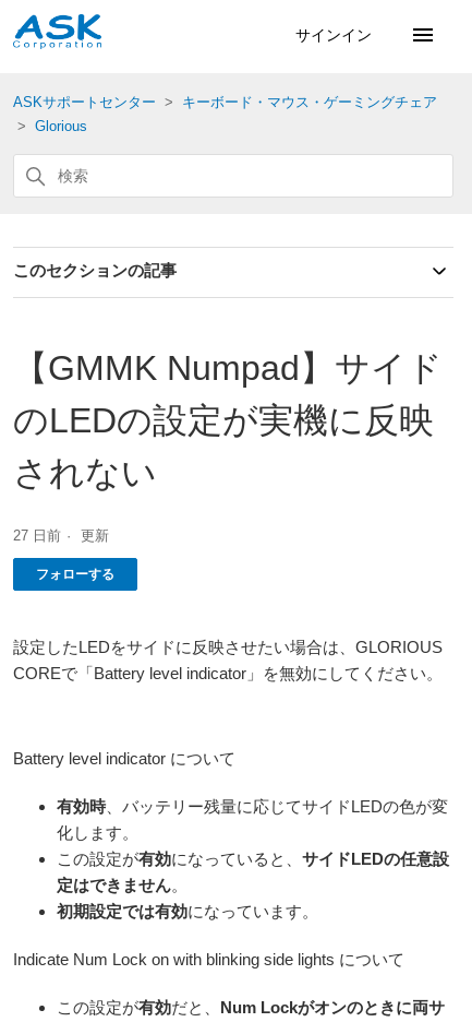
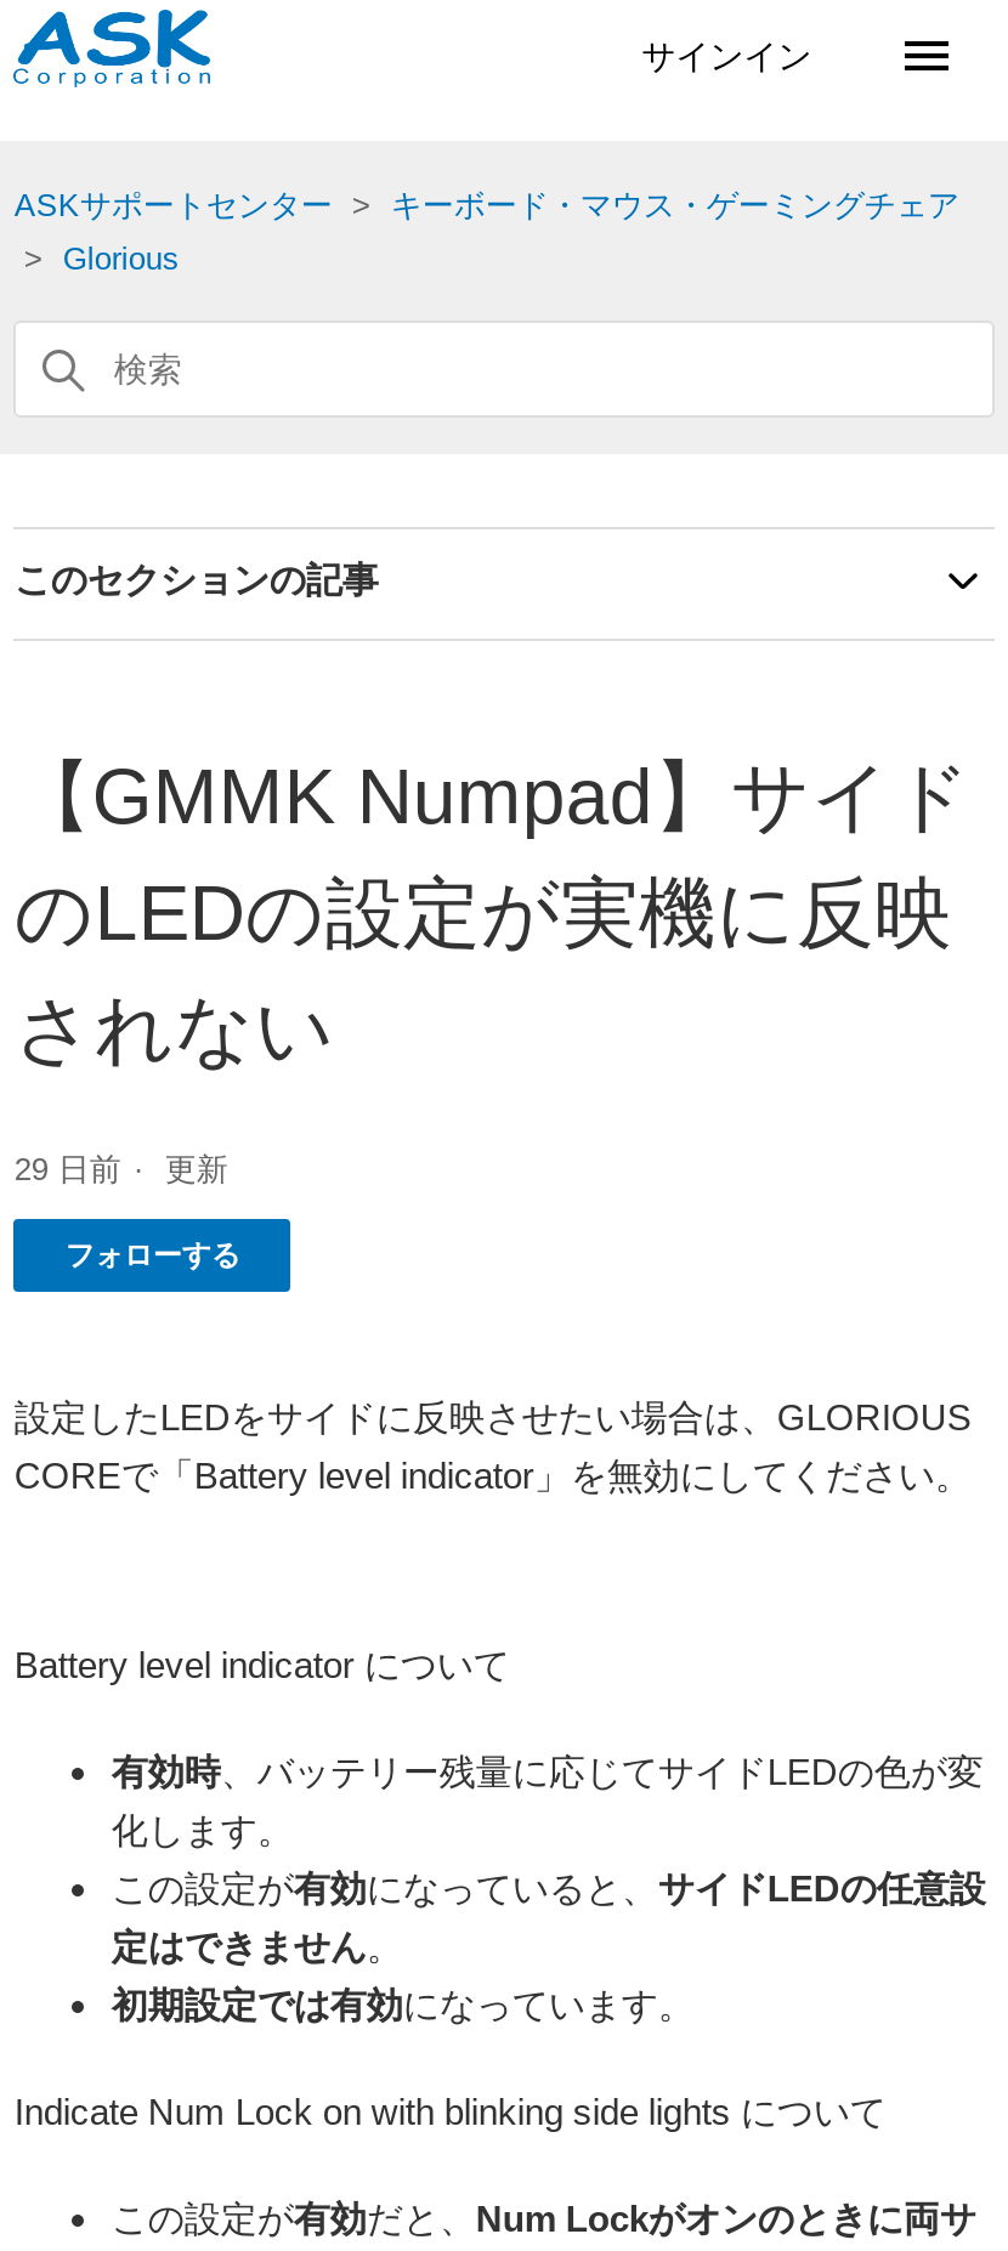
[14,528,109,544] 27 日前 更新 -> [14,1152,228,1189] 29 日前 更新

